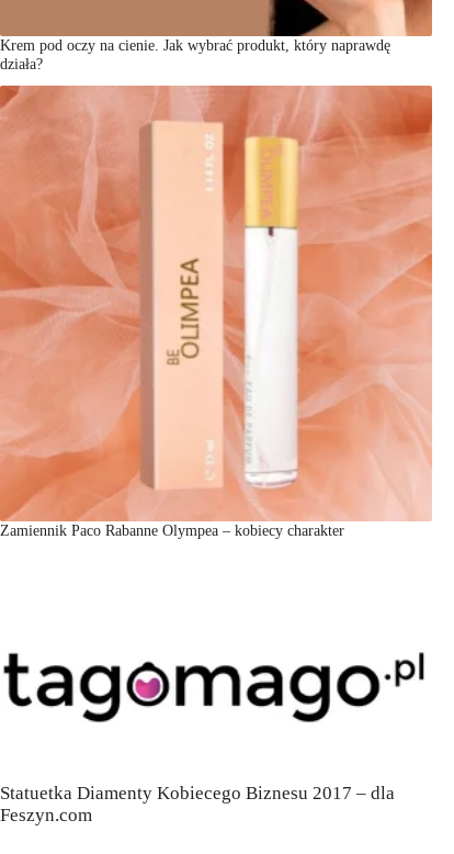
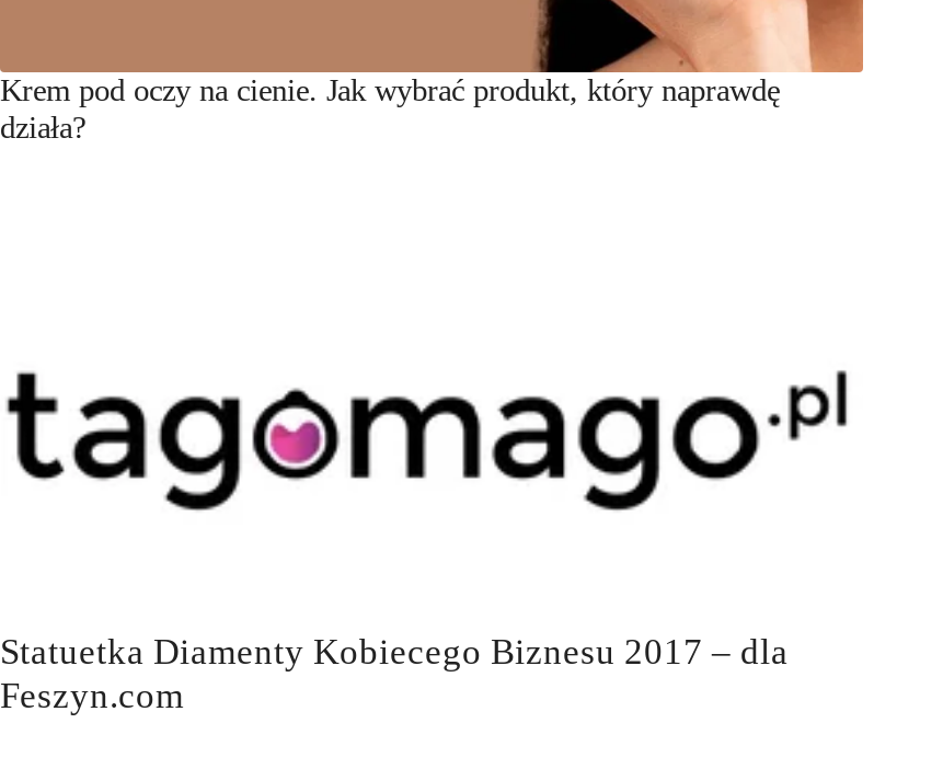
[0,85,432,539] [image] | Zamiennik Paco Rabanne Olympea – kobiecy charakter -> none

